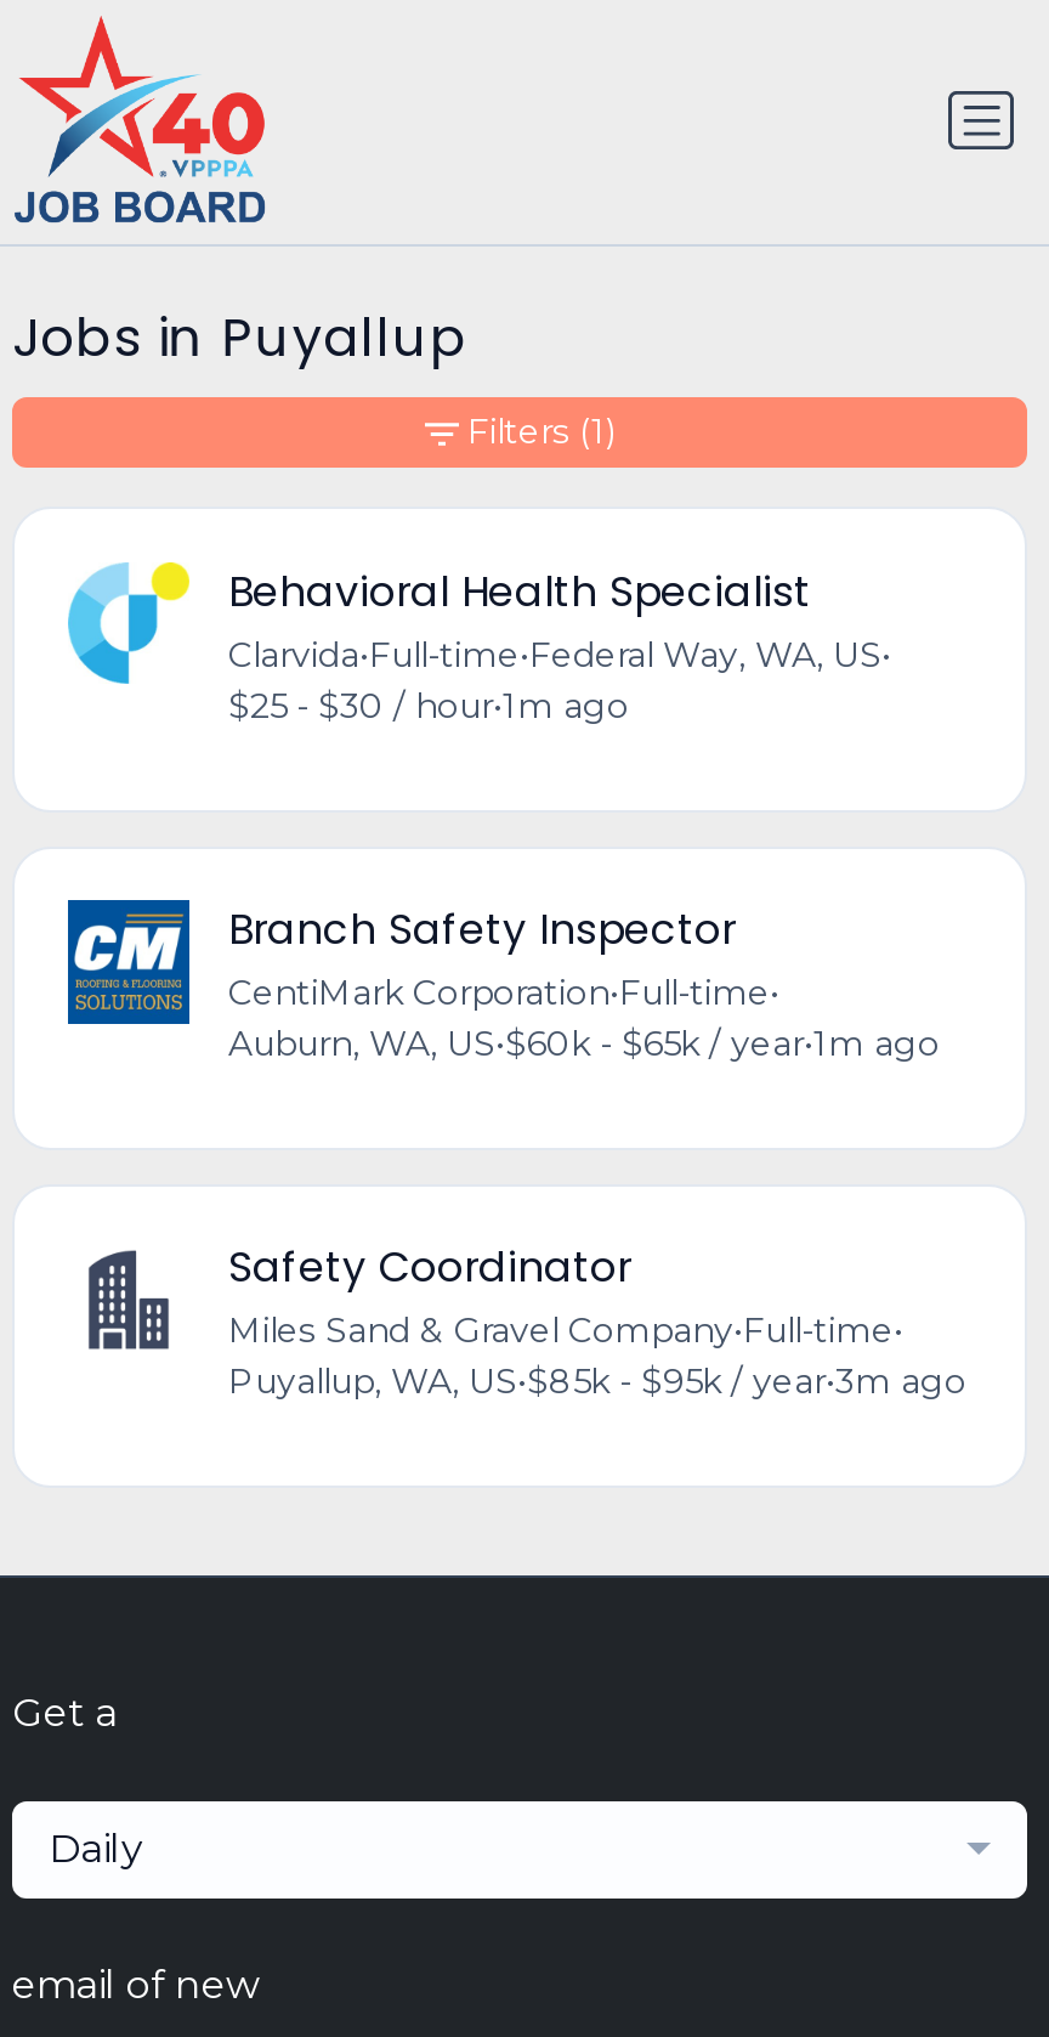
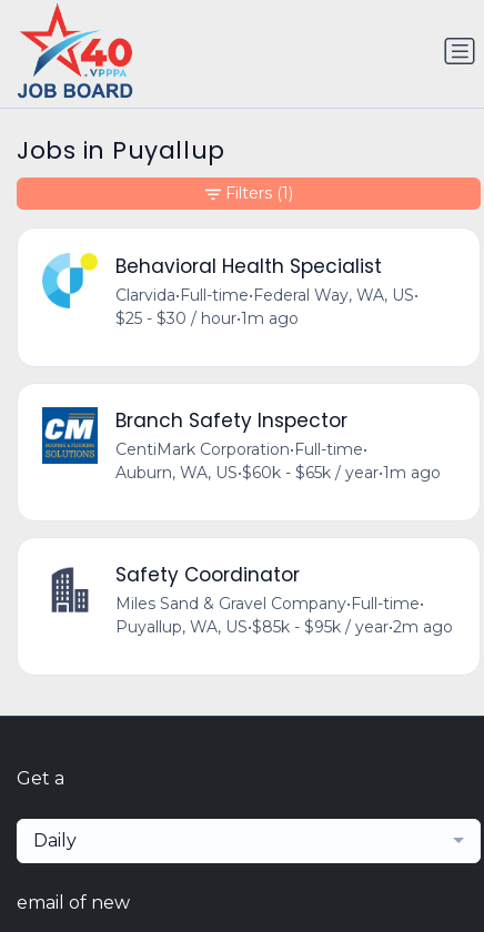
[228,1360,966,1404] Puyallup, WA, US•$85k - $95k / year•3m ago -> [115,617,453,637] Puyallup, WA, US•$85k - $95k / year•2m ago

